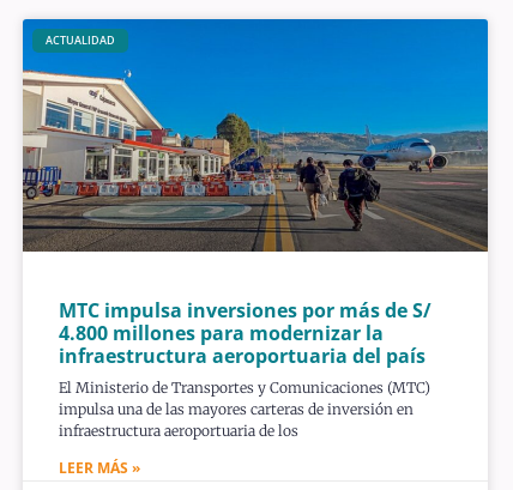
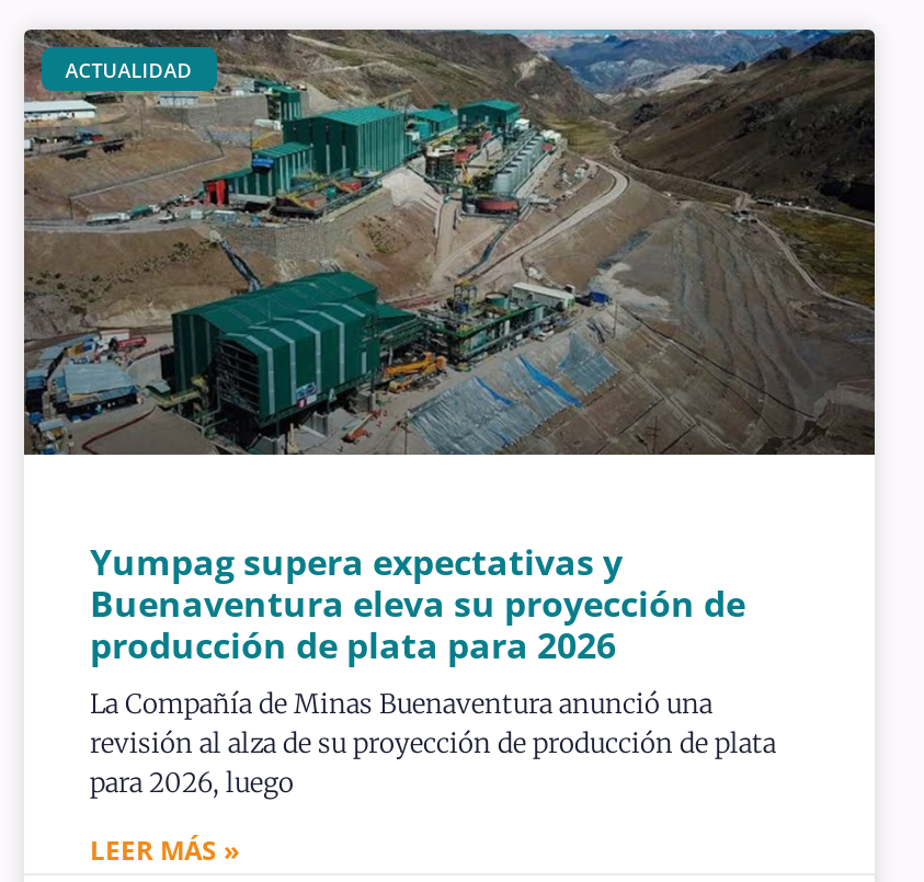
[22,18,489,440] [image] | MTC impulsa inversiones por más de S/ | 4.800 millones para modernizar la | infraestructura aeroportuaria del país | El Ministerio de Transportes y Comunicaciones (MTC) | impulsa una de las mayores carteras de inversión en | infraestructura aeroportuaria de los -> [22,27,877,799] [image] | Yumpag supera expectativas y | Buenaventura eleva su proyección de | producción de plata para 2026 | La Compañía de Minas Buenaventura anunció una | revisión al alza de su proyección de producción de plata | para 2026, luego

